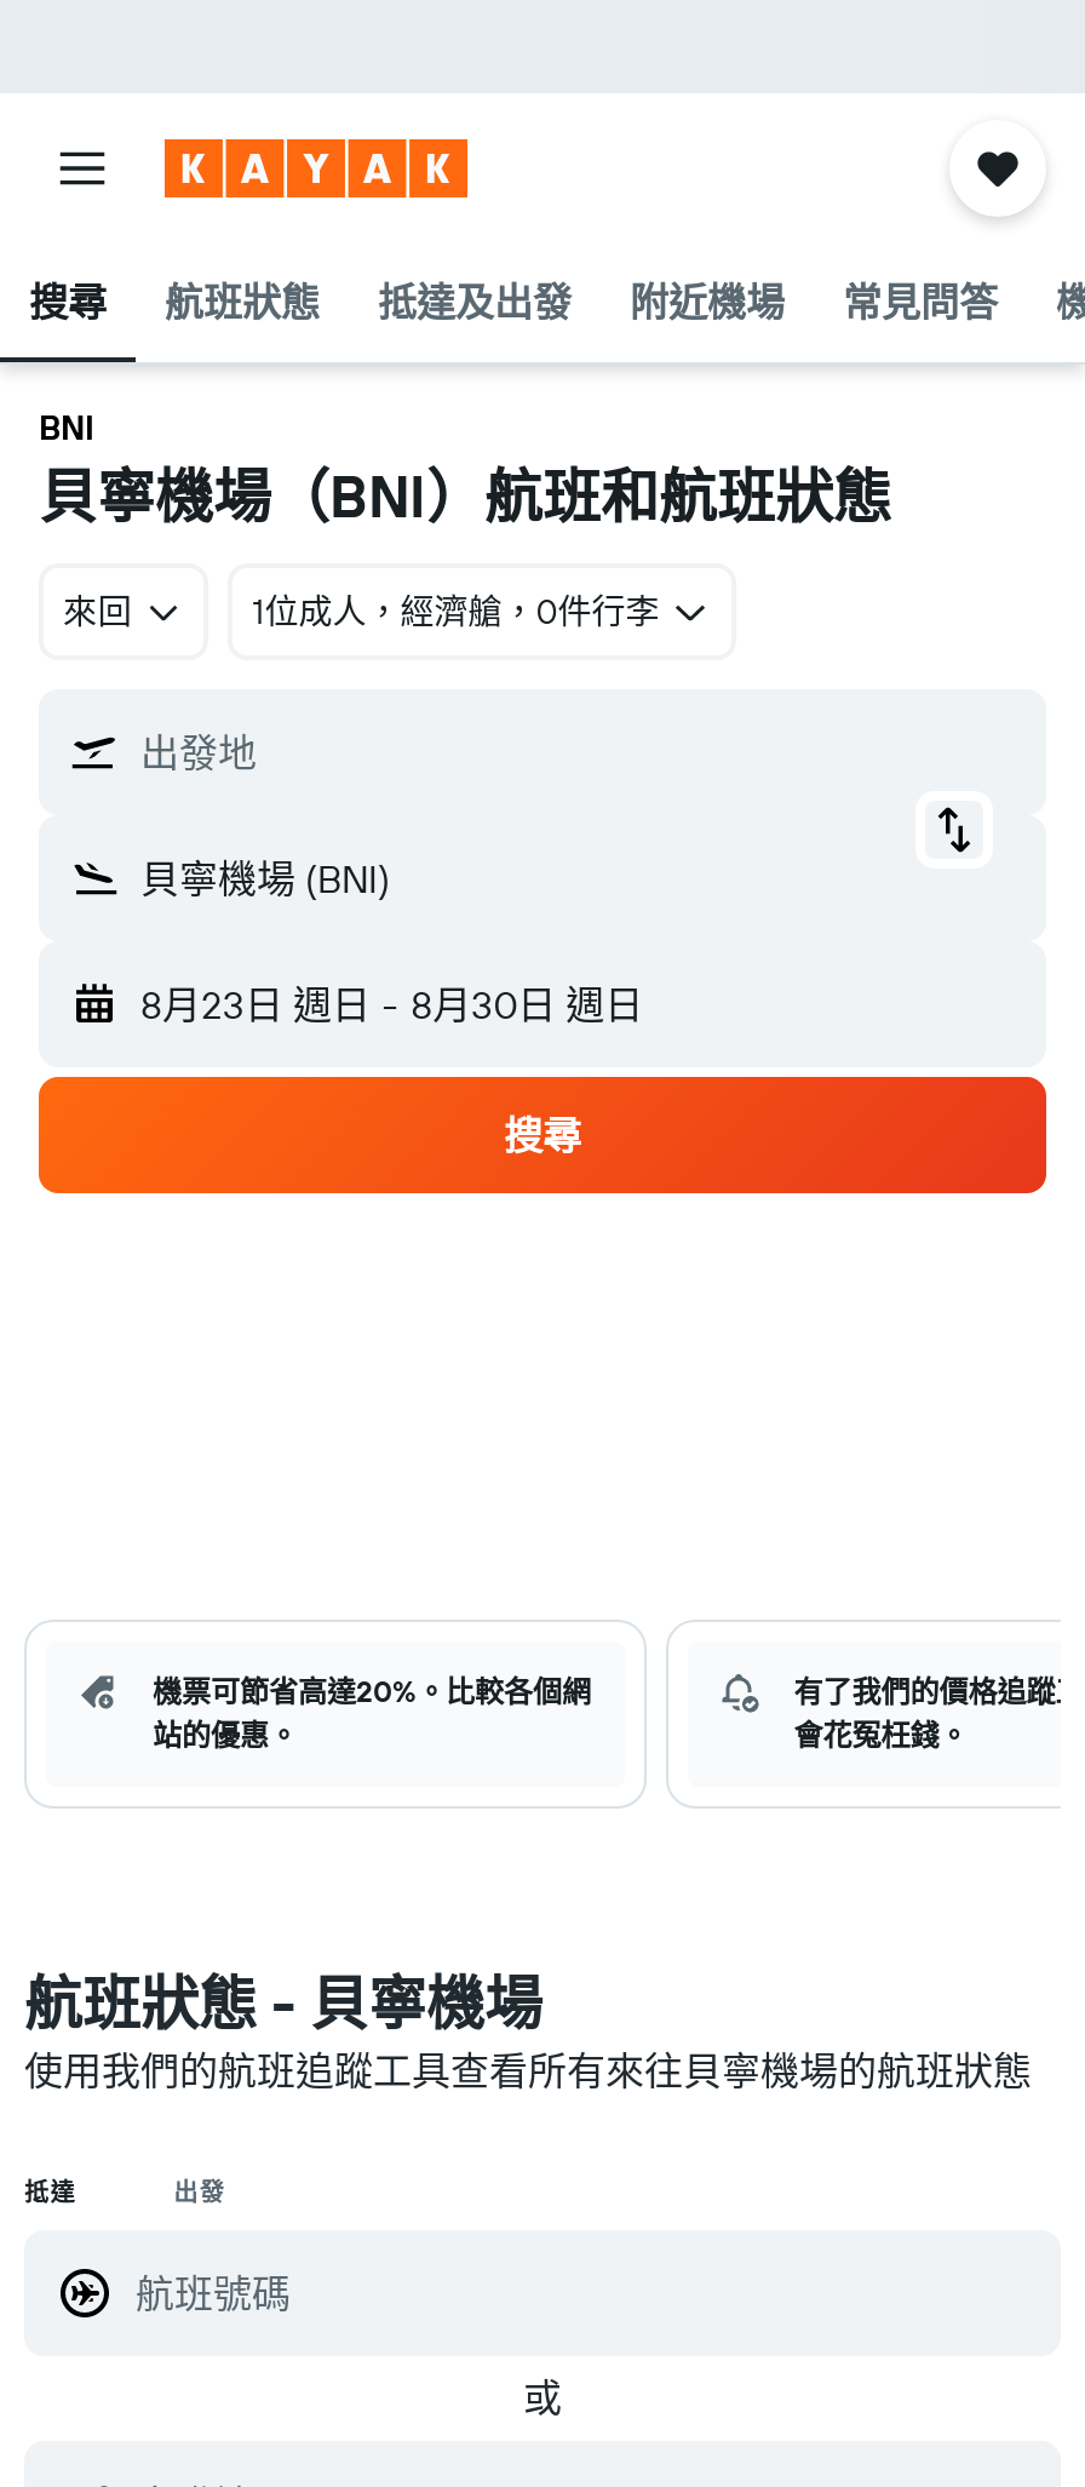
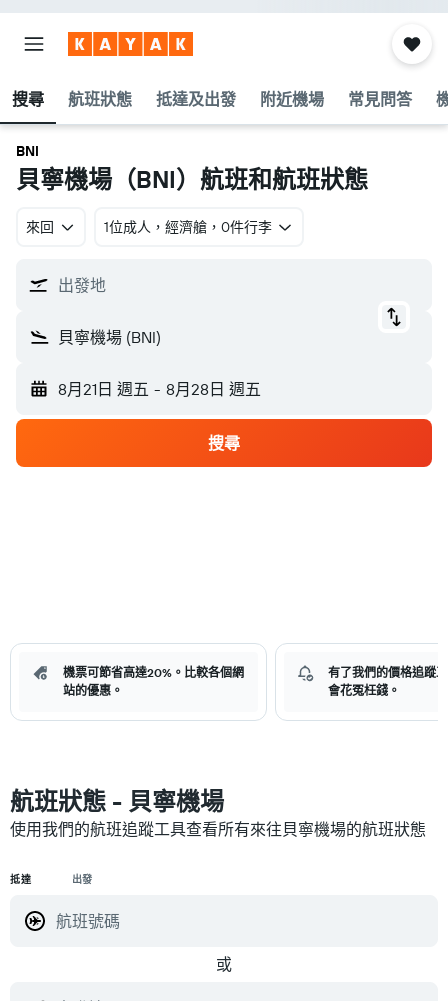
[140,980,643,1028] 8月23日 週日 - 8月30日 週日 -> [58,379,261,399] 8月21日 週五 - 8月28日 週五

